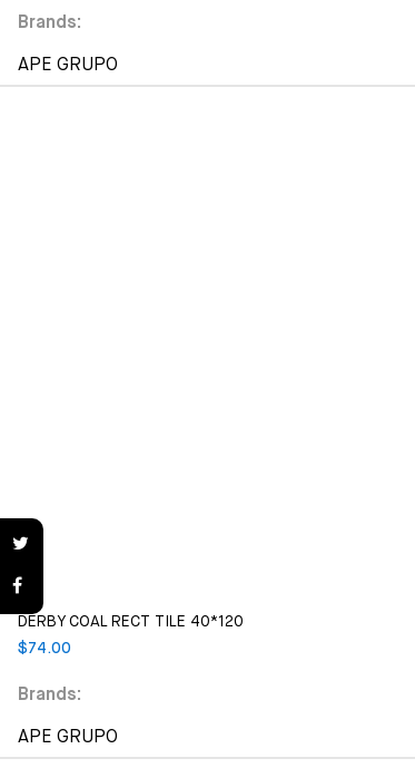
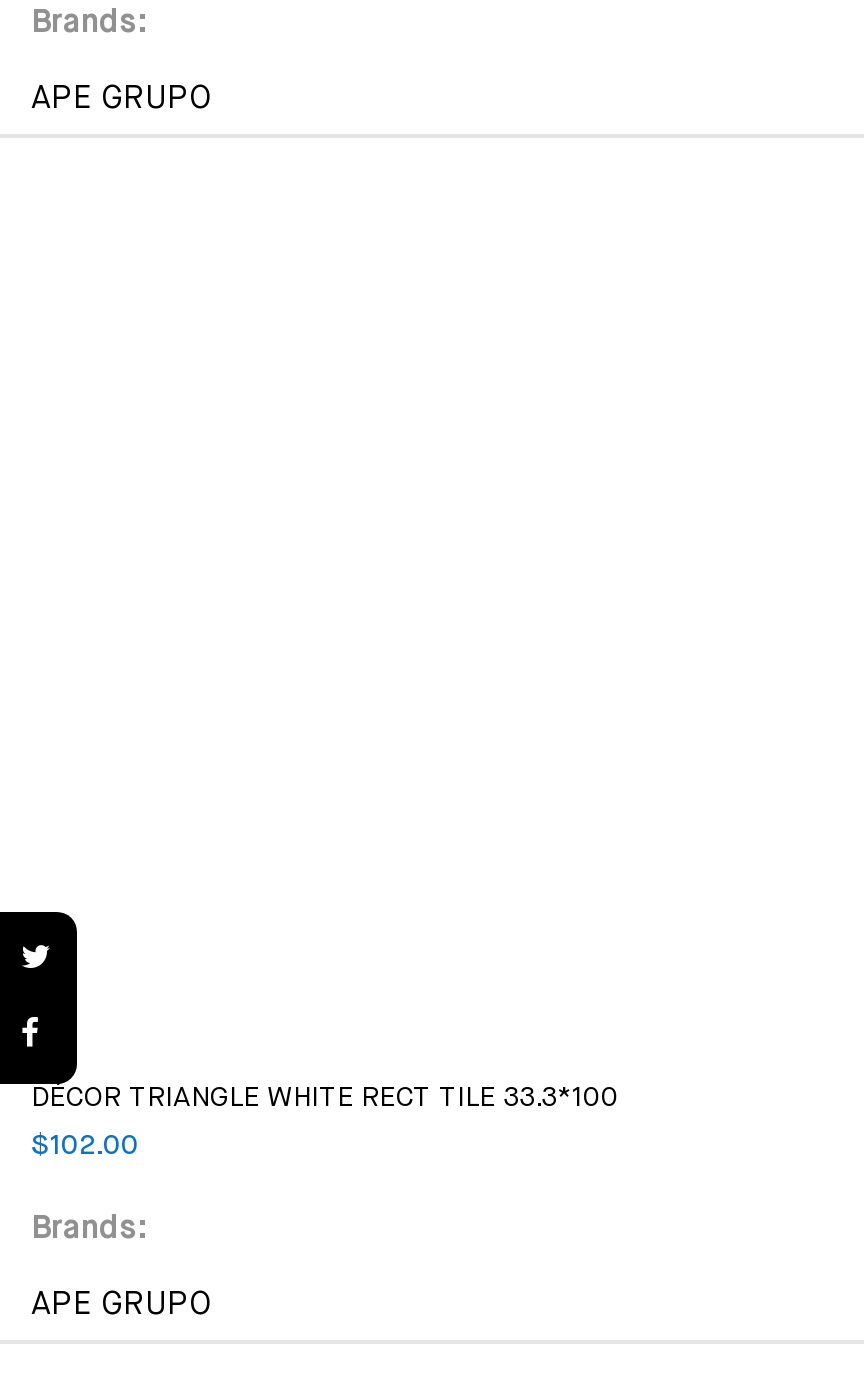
[18,614,244,630] DERBY COAL RECT TILE 40*120 -> [31,1084,619,1112] DÉCOR TRIANGLE WHITE RECT TILE 33.3*100
[18,641,71,657] $74.00 -> [31,1132,139,1160] $102.00

